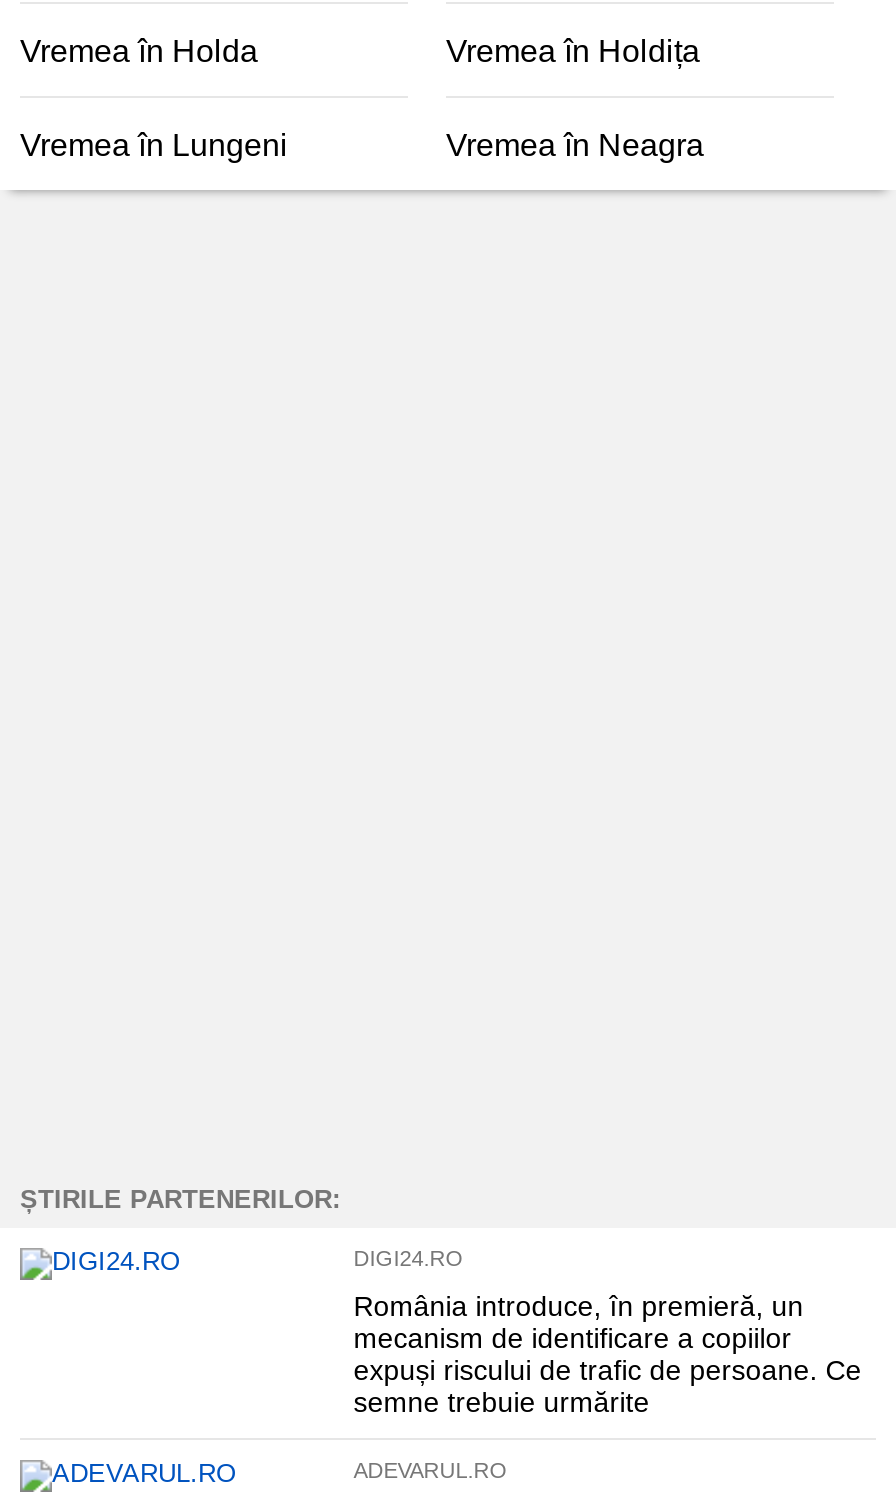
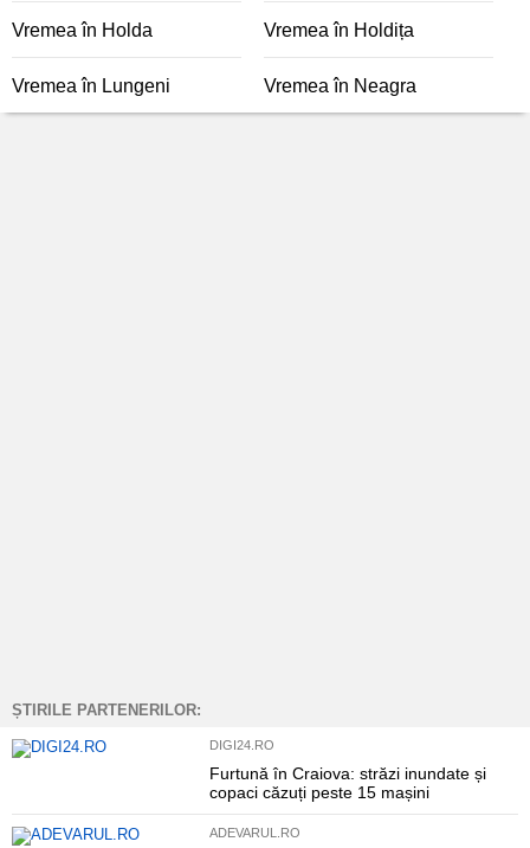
[354,1290,862,1418] România introduce, în premieră, un | mecanism de identificare a copiilor | expuși riscului de trafic de persoane. Ce | semne trebuie urmărite -> [209,764,486,802] Furtună în Craiova: străzi inundate și | copaci căzuți peste 15 mașini

